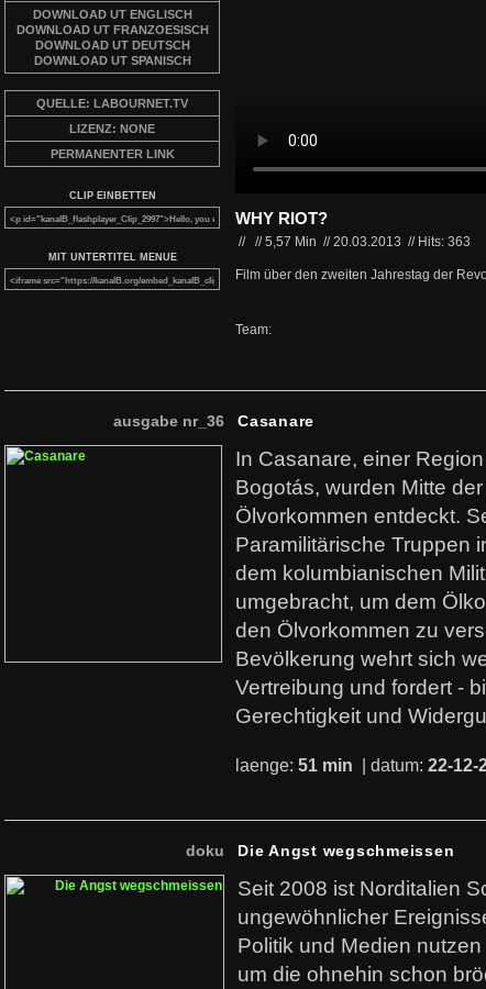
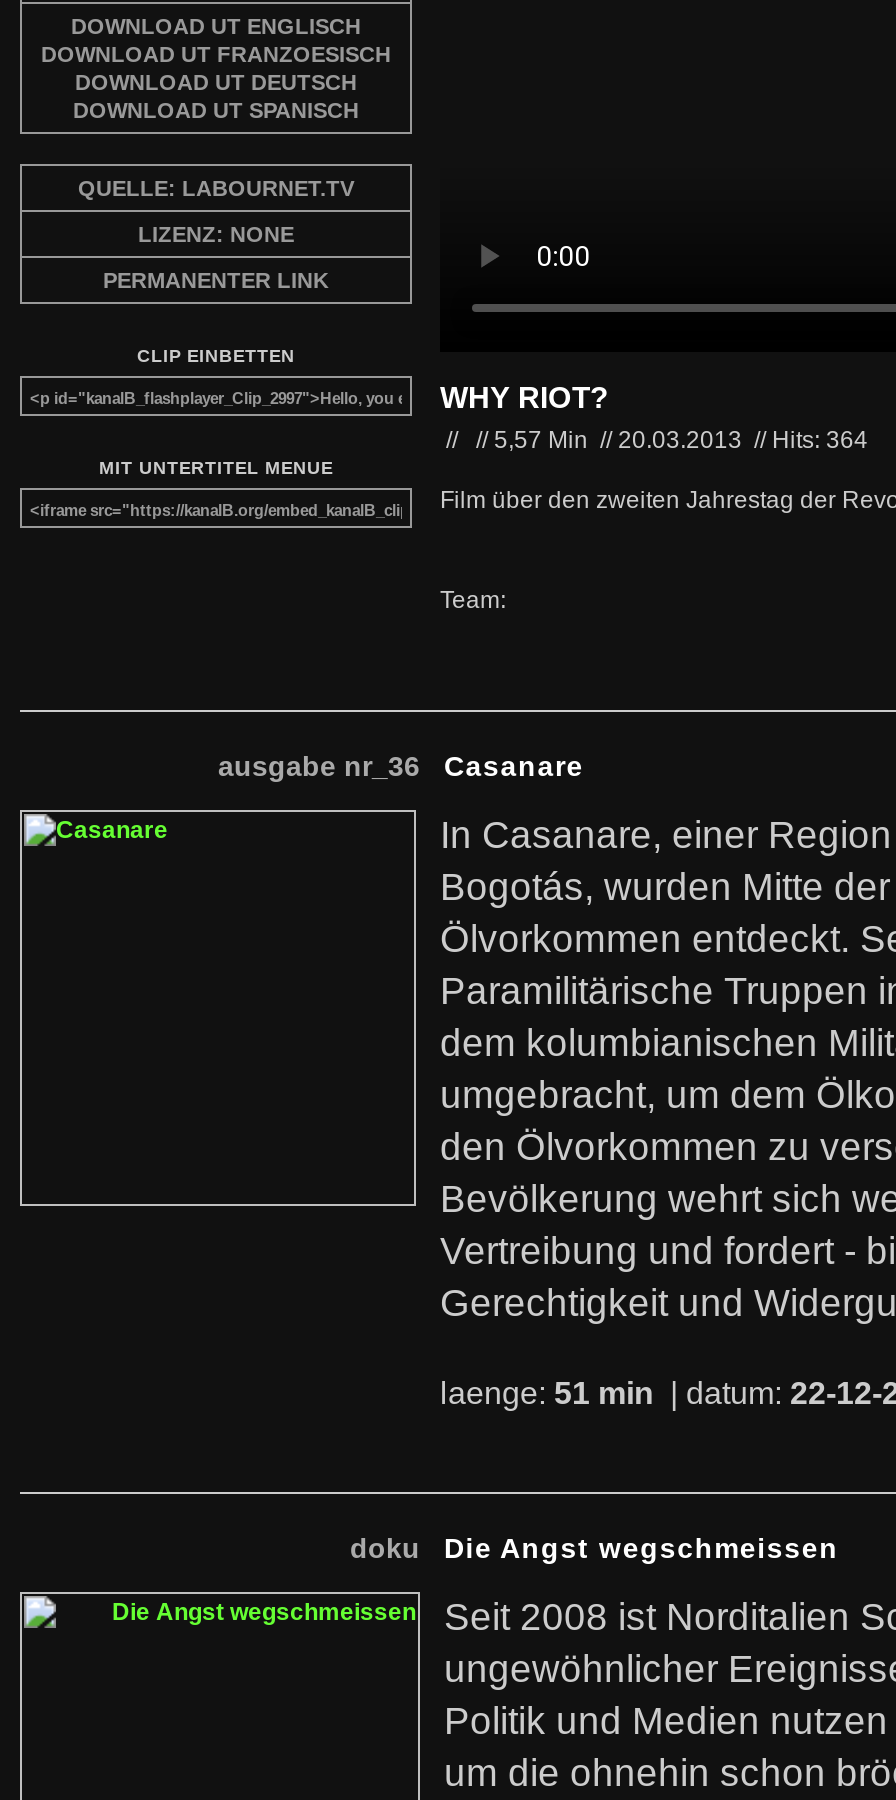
[235,234,471,249] // // 5,57 Min // 20.03.2013 // Hits: 363 -> [440,426,868,454] // // 5,57 Min // 20.03.2013 // Hits: 364

